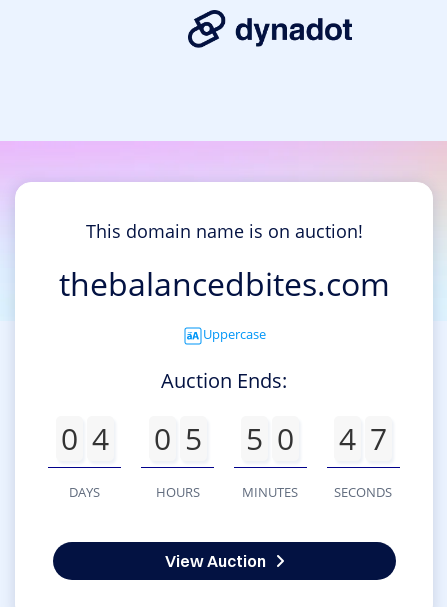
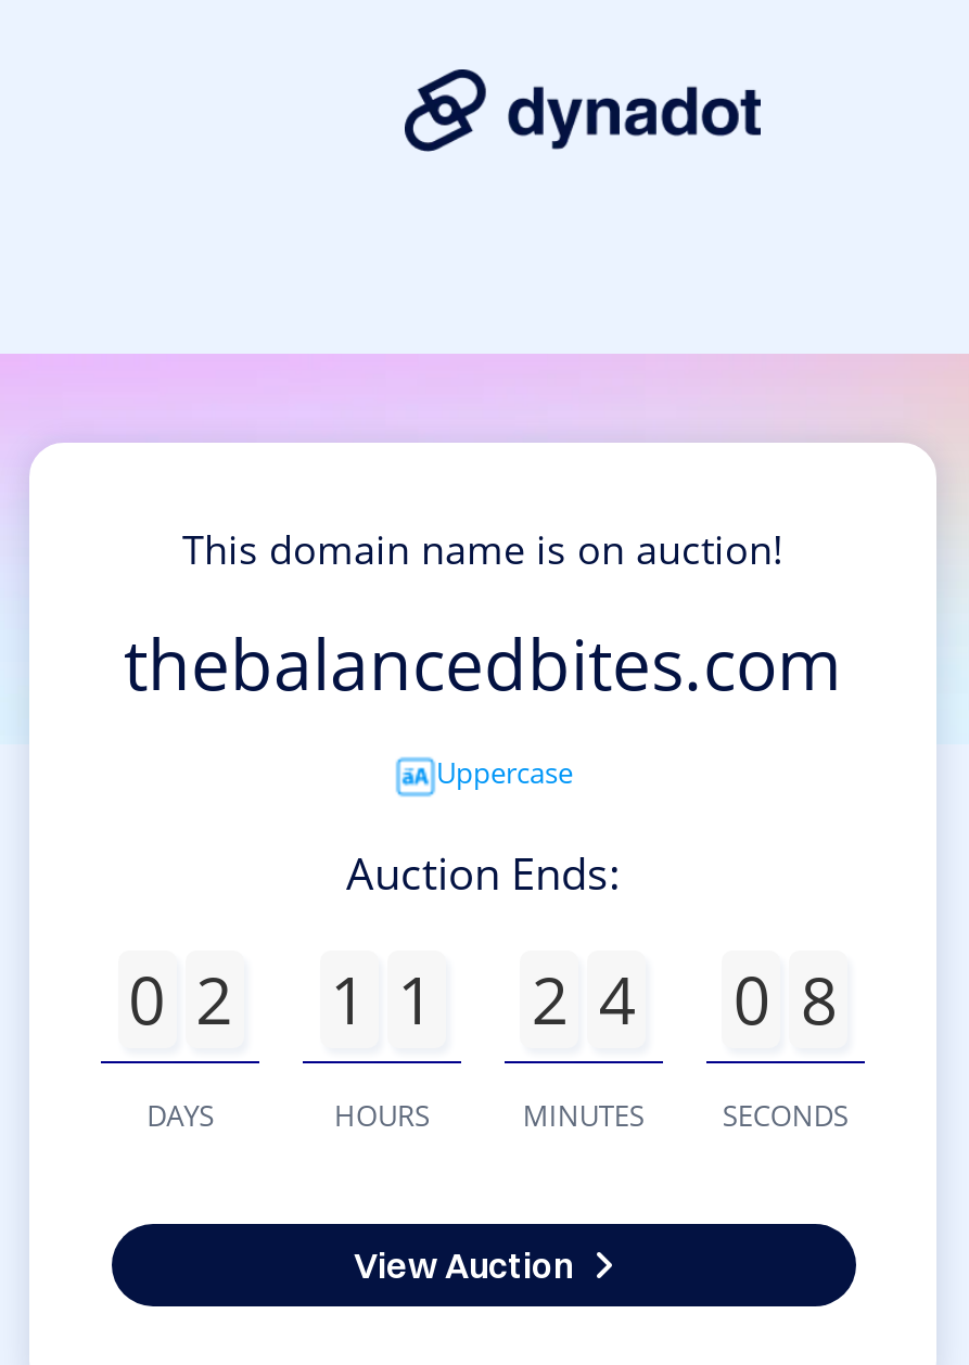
[61,418,109,459] 0 4 -> [128,955,232,1044] 0 2
[153,418,201,459] 0 5 -> [330,955,434,1044] 1 1
[246,418,294,459] 5 0 -> [531,955,636,1044] 2 4
[339,418,387,459] 4 7 -> [733,955,837,1044] 0 8

